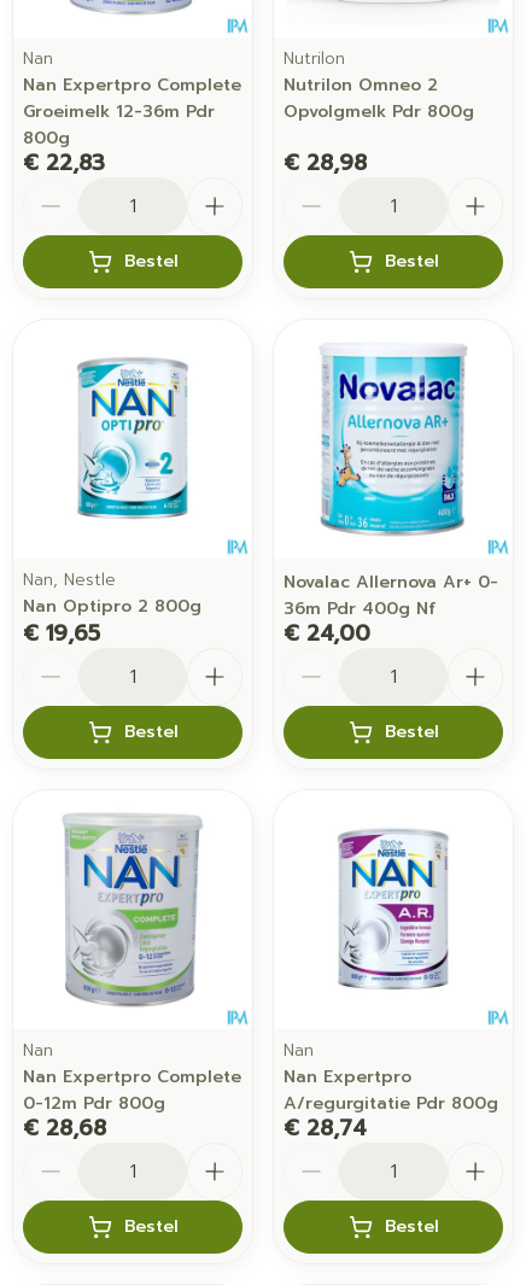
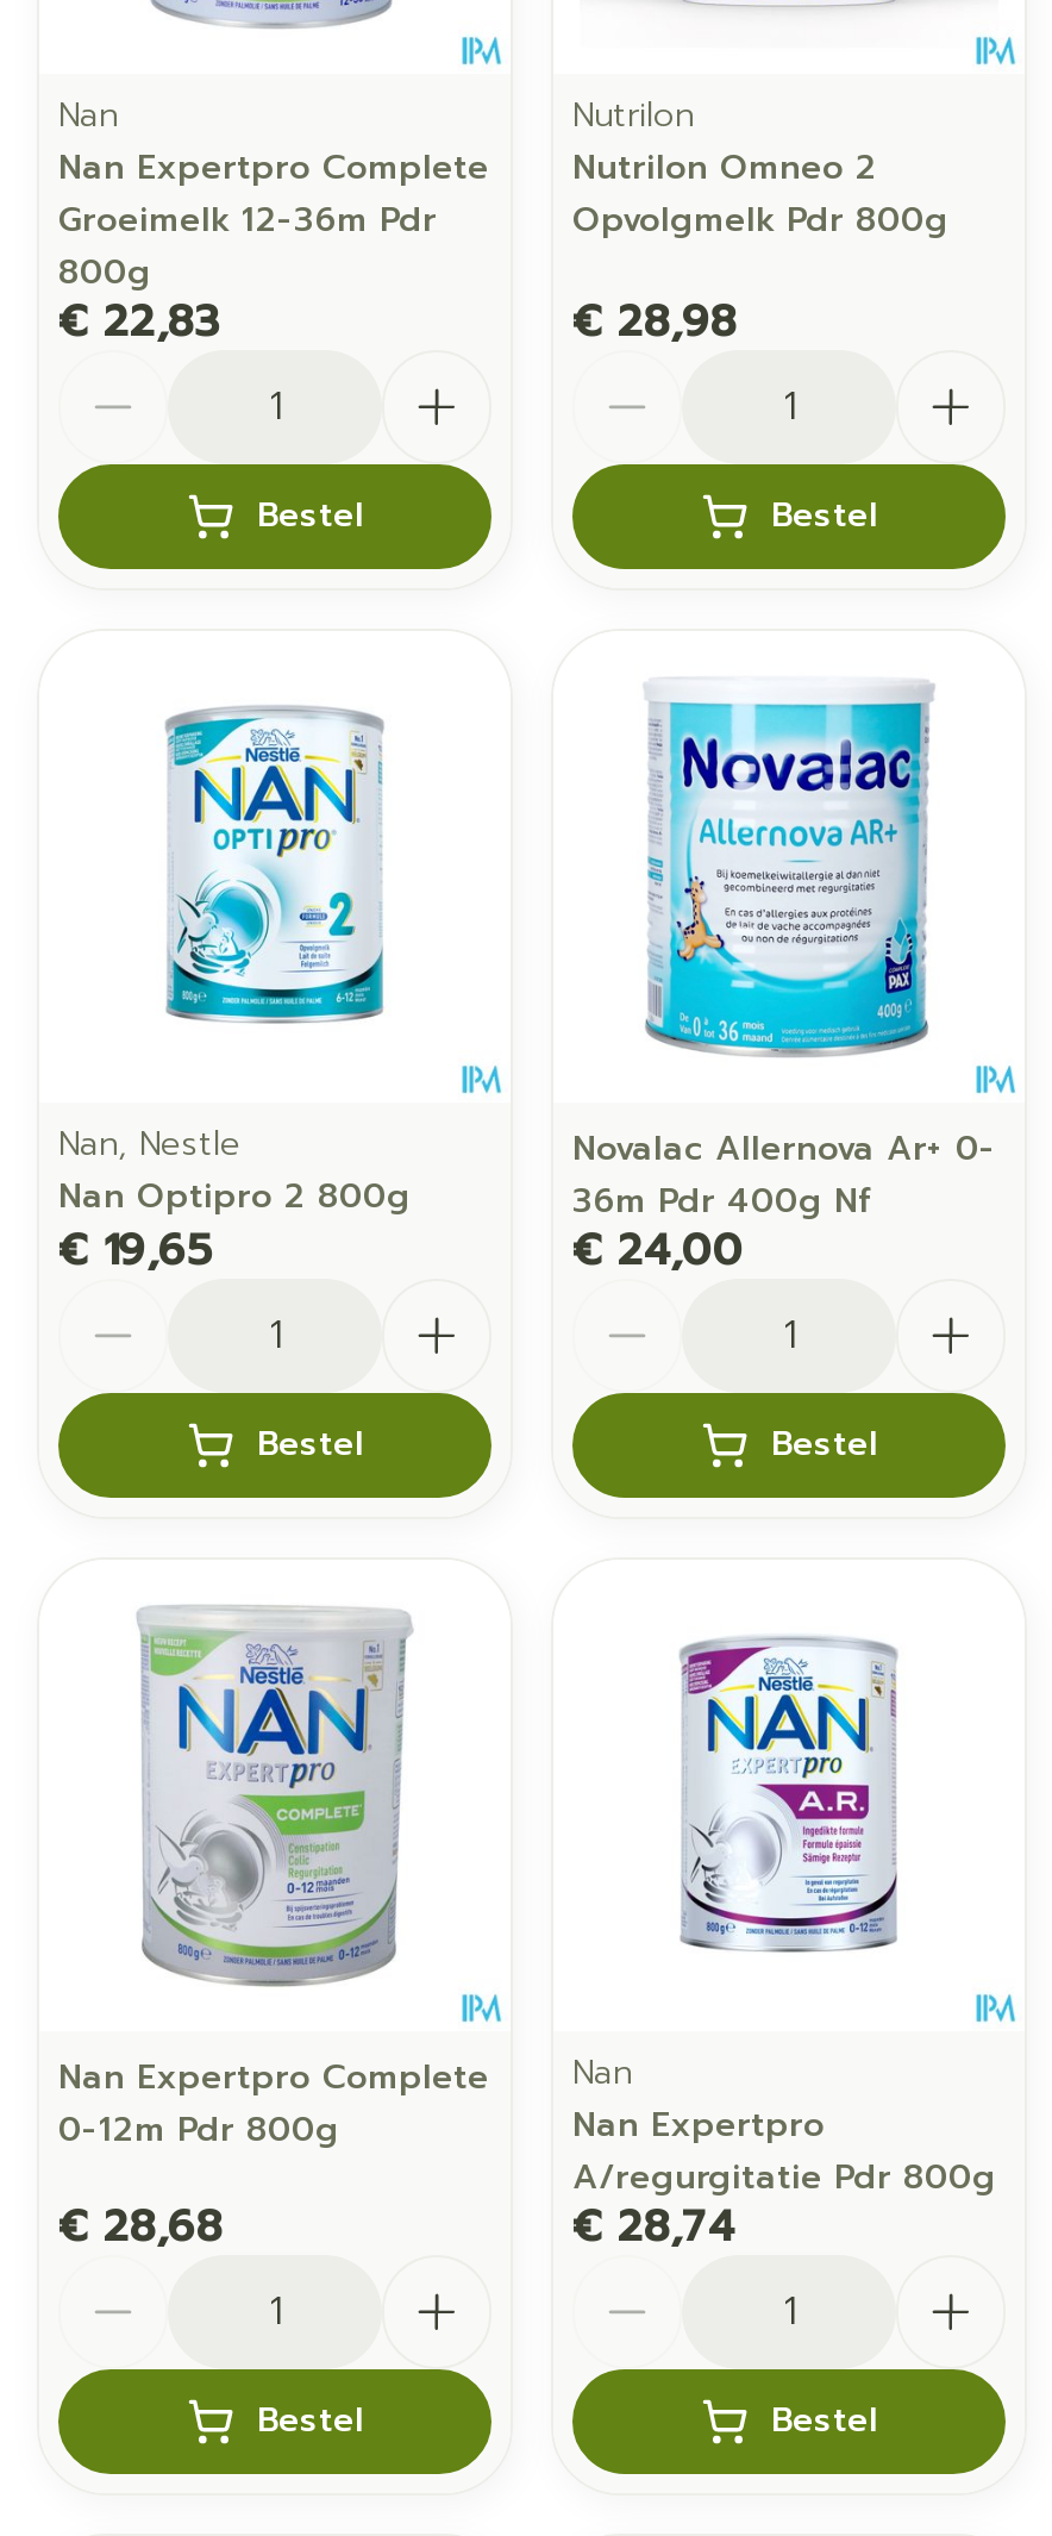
[23,1038,53,1063] Nan -> none
moved [23,1064,241,1116] -> [58,2053,489,2155]: Nan Expertpro Complete | 0-12m Pdr 800g

